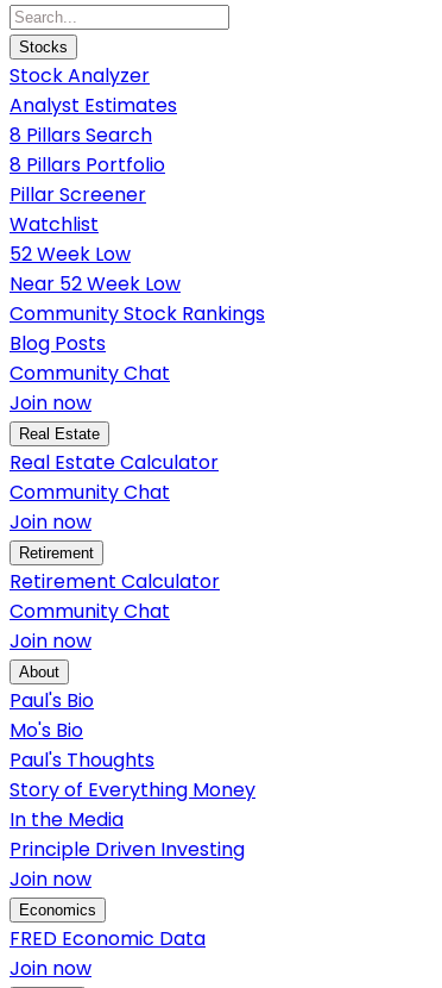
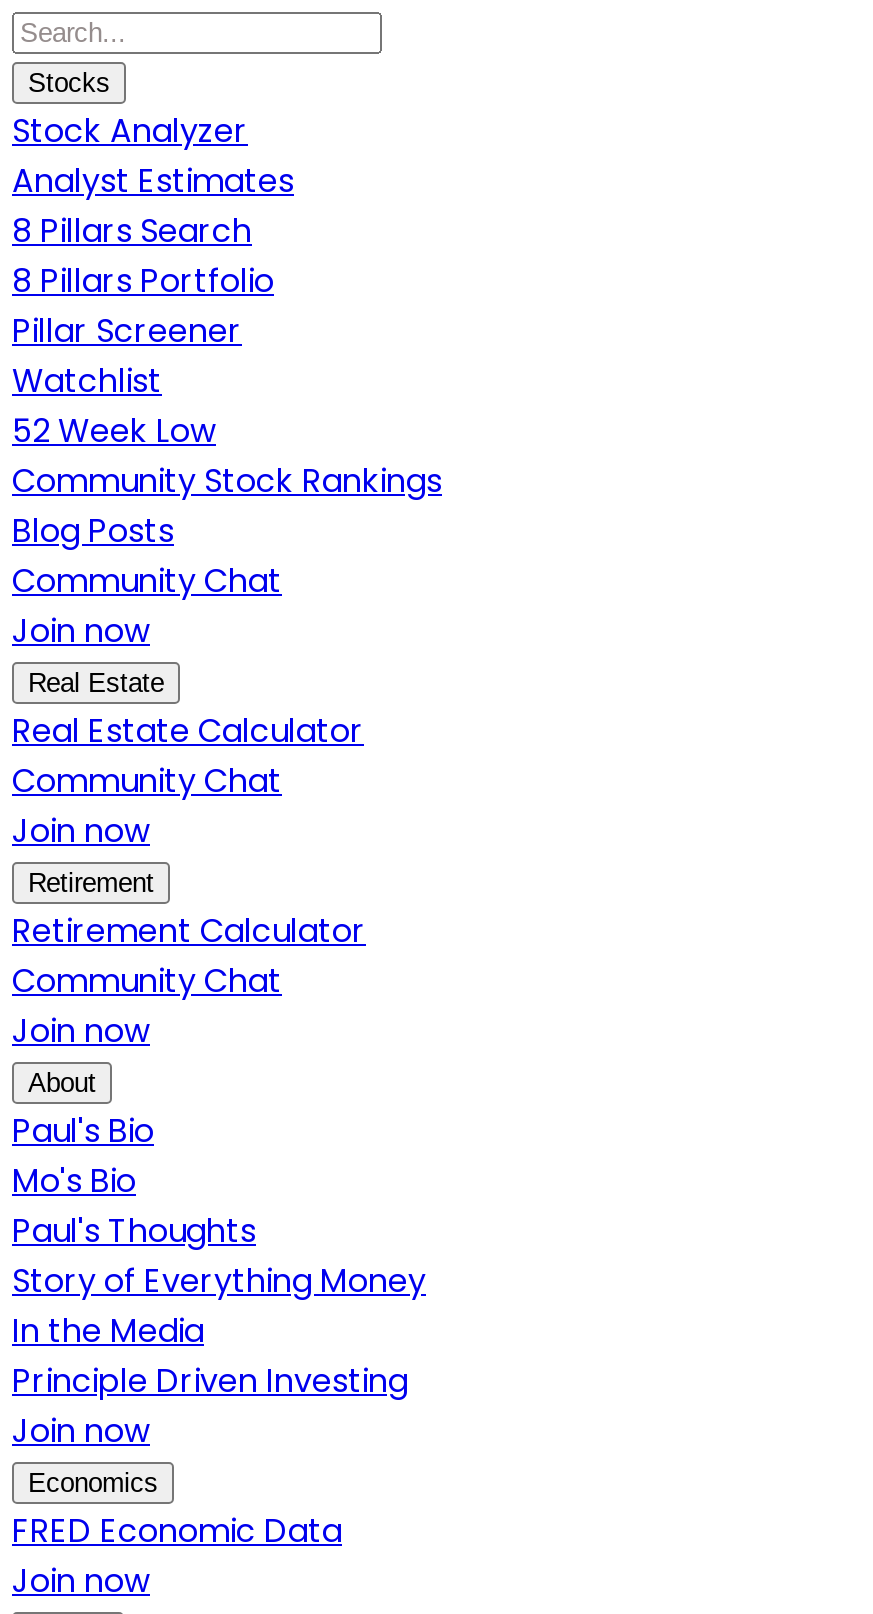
[10,271,181,298] Near 52 Week Low -> none

